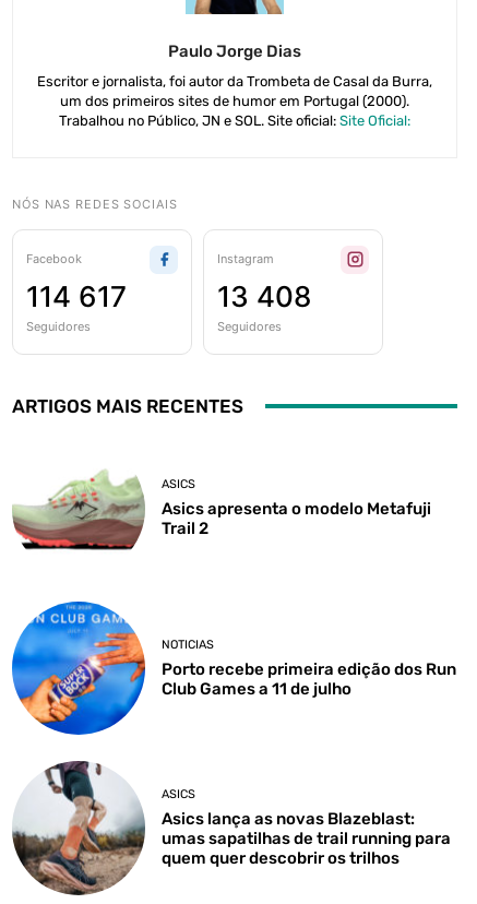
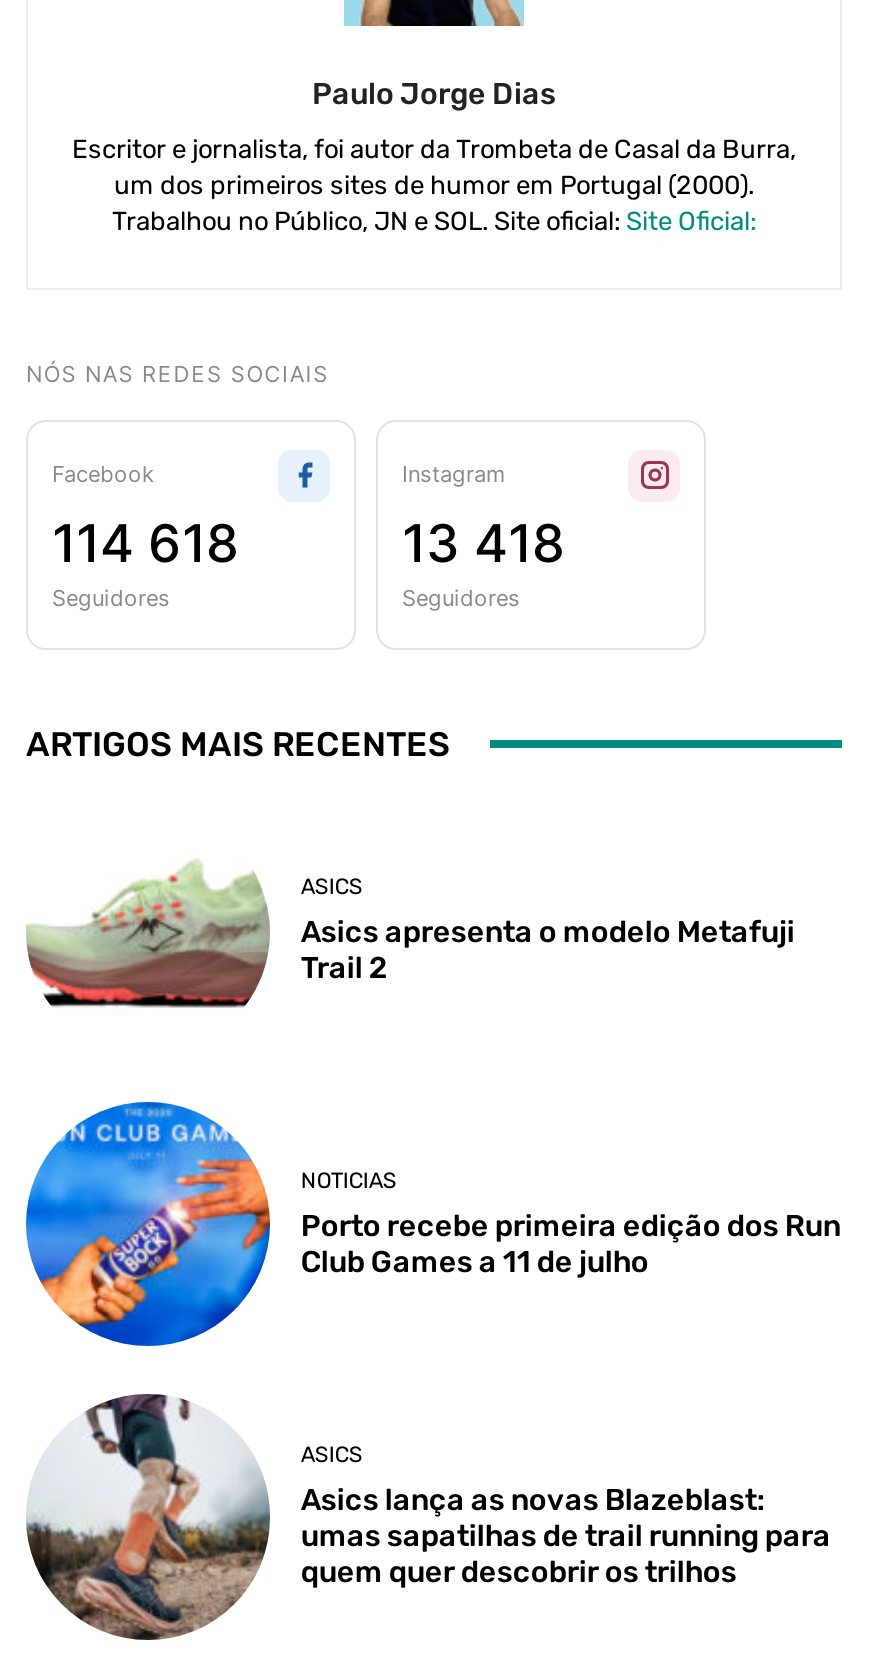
[26,279,127,313] 114 617 -> [52,511,238,573] 114 618
[217,279,311,313] 13 408 -> [402,511,564,573] 13 418

